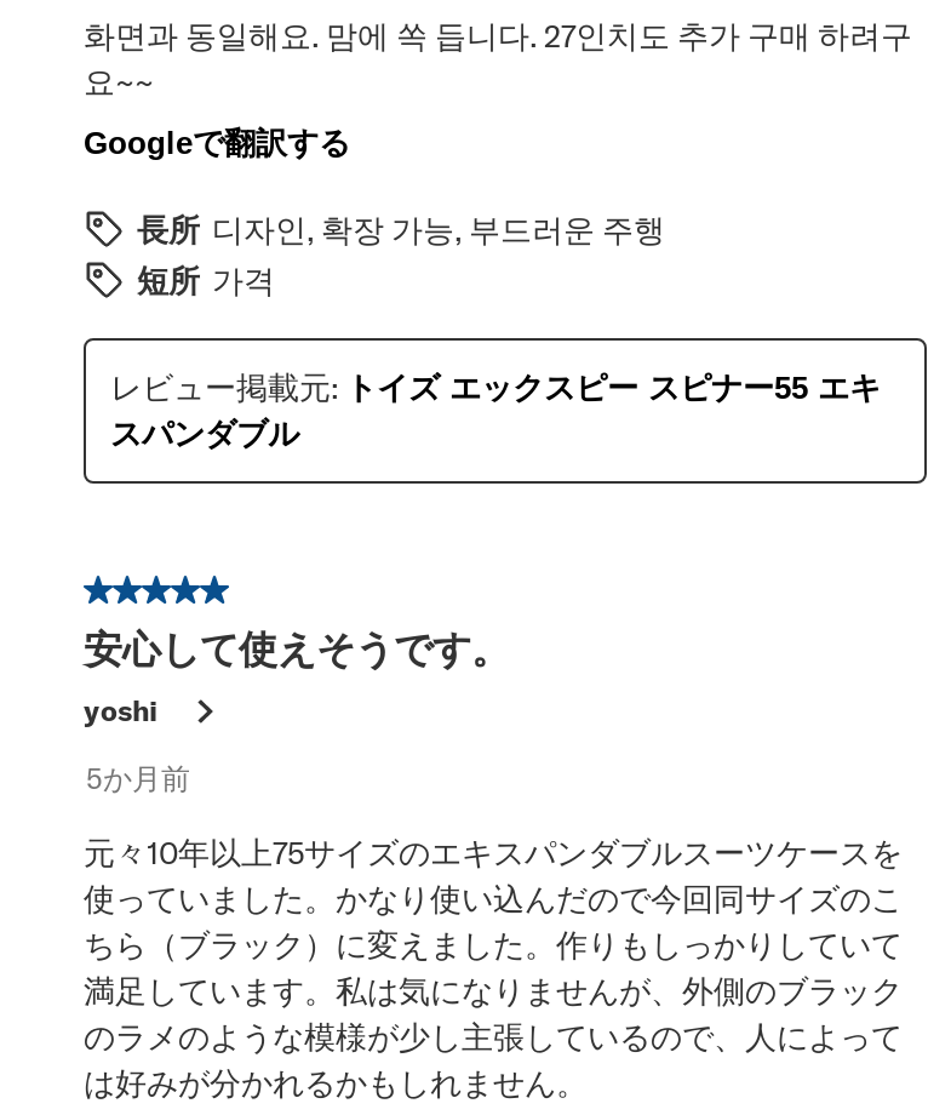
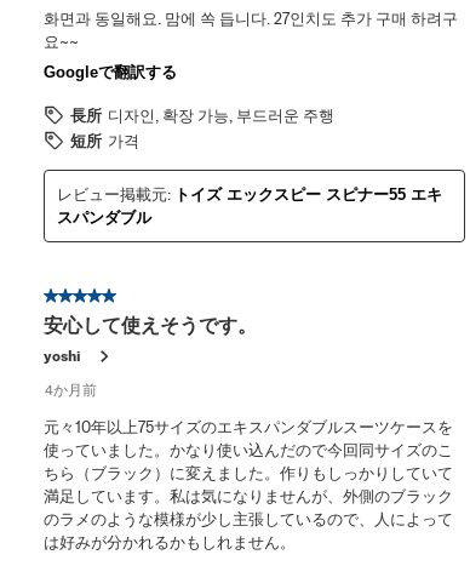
[86,761,190,797] 5か月前 -> [45,381,97,399] 4か月前

